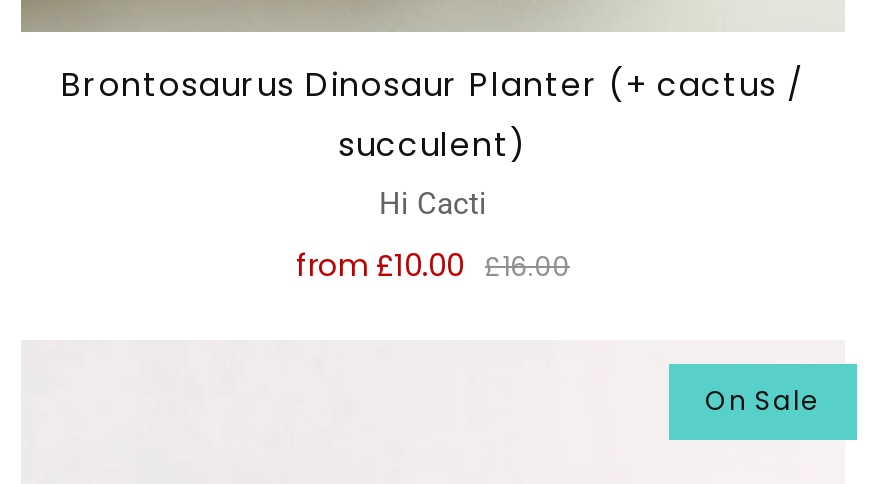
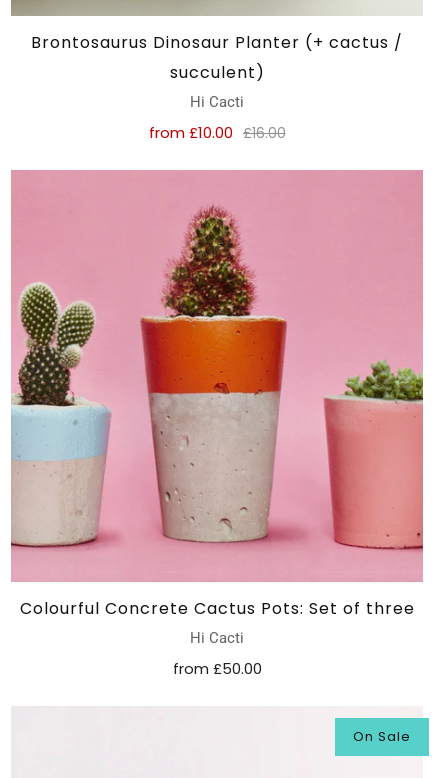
none -> [11,170,424,679] [image] | Colourful Concrete Cactus Pots: Set of three | Hi Cacti | from £50.00

